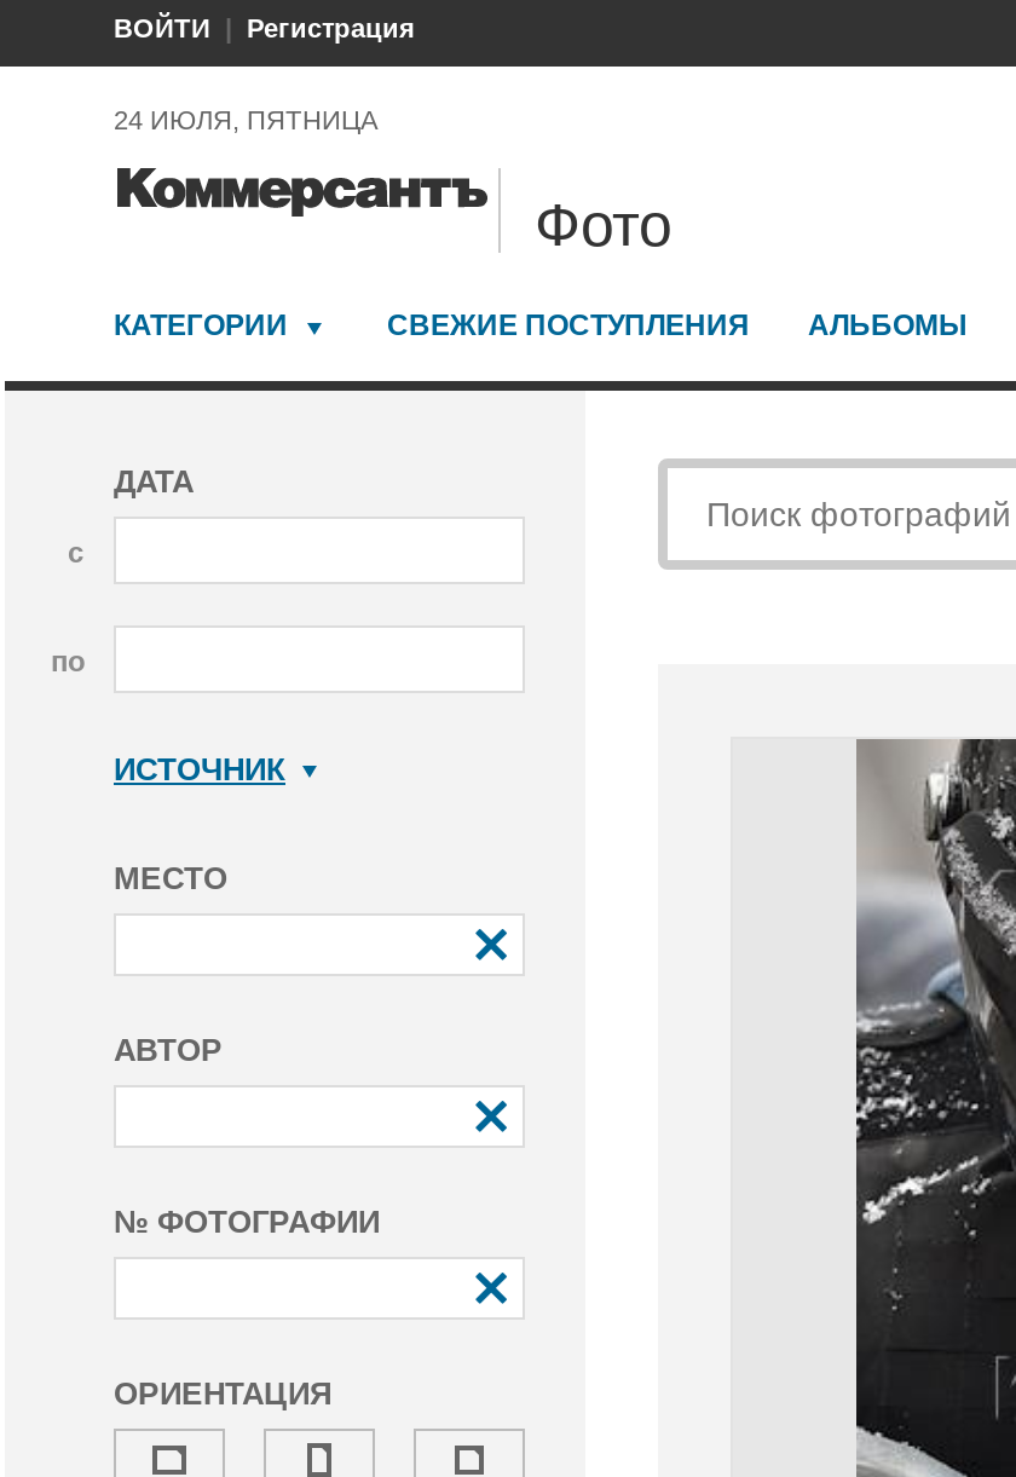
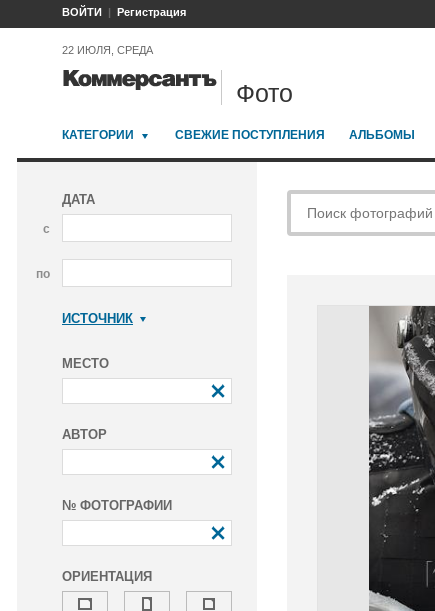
[114,105,377,134] 24 ИЮЛЯ, ПЯТНИЦА -> [62,44,153,56] 22 ИЮЛЯ, СРЕДА

